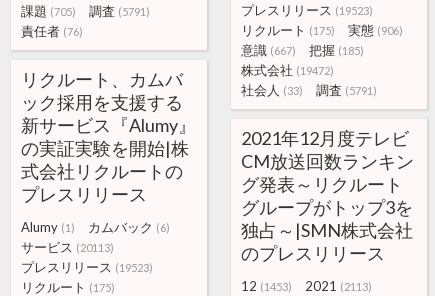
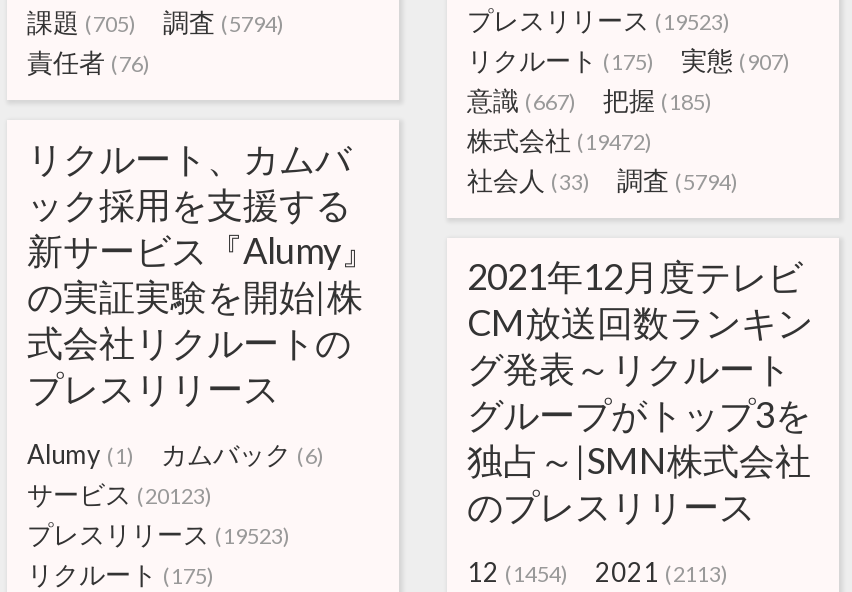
[21,3,150,19] 課題 (705) 調査 (5791) -> [27,6,285,38] 課題 (705) 調査 (5794)
[241,22,403,38] リクルート (175) 実態 (906) -> [467,44,791,76] リクルート (175) 実態 (907)
[241,82,377,98] 社会人 (33) 調査 (5791) -> [467,164,739,196] 社会人 (33) 調査 (5794)
[21,239,114,255] サービス (20113) -> [27,478,213,510] サービス (20123)
[241,278,372,294] 12 (1453) 2021 (2113) -> [467,556,729,588] 12 (1454) 2021 (2113)

